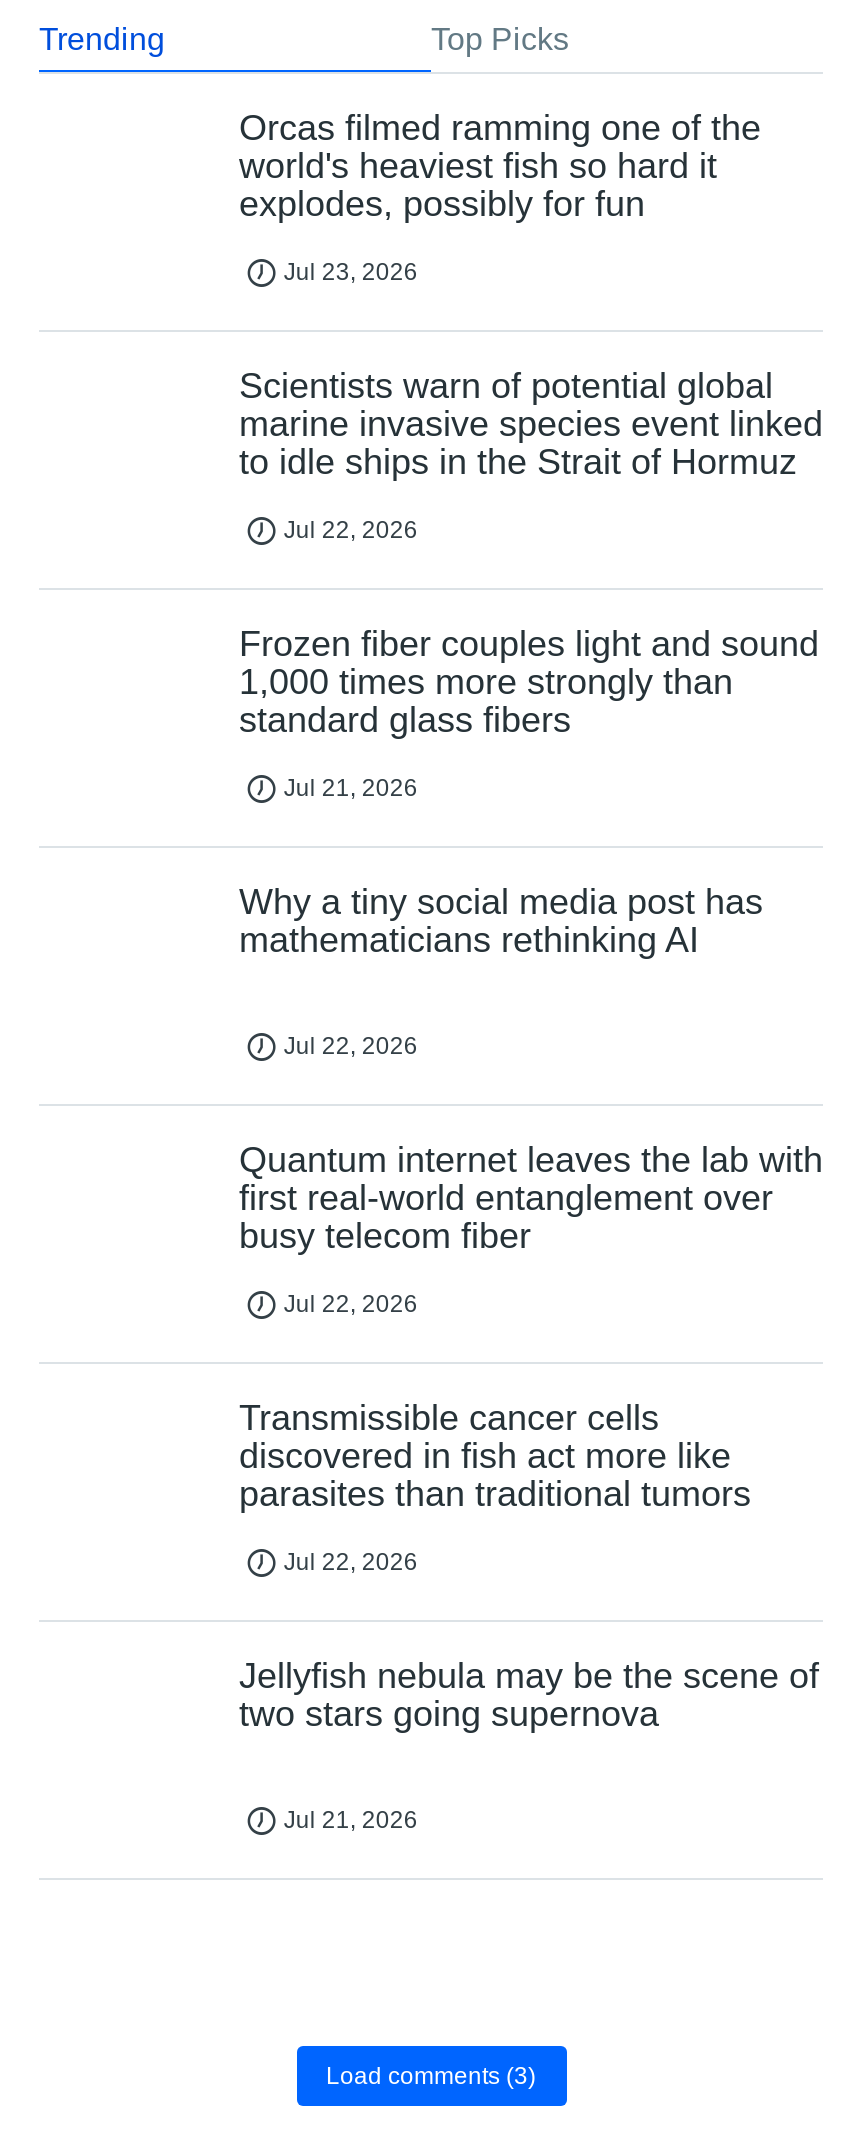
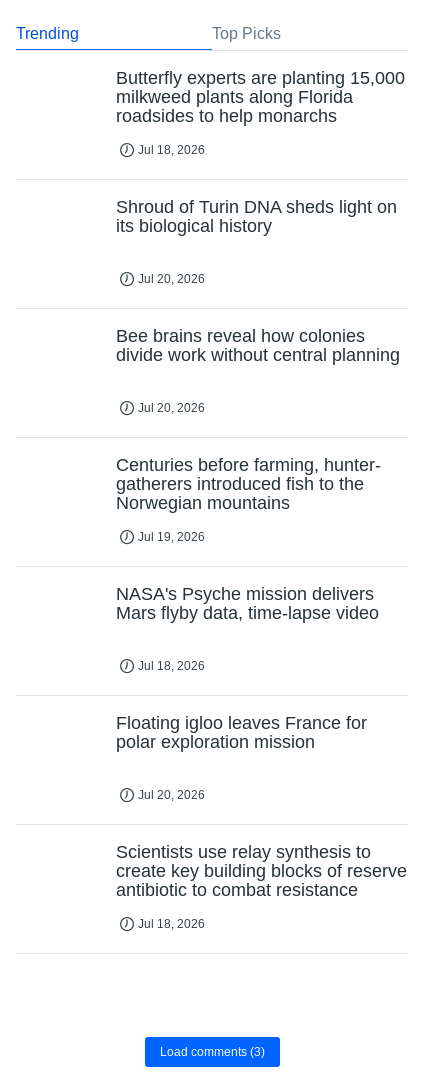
[239,108,761,224] Orcas filmed ramming one of the | world's heaviest fish so hard it | explodes, possibly for fun -> [116,68,405,126] Butterfly experts are planting 15,000 | milkweed plants along Florida | roadsides to help monarchs
[284,258,418,286] Jul 23, 2026 -> [138,143,205,157] Jul 18, 2026
[239,366,823,482] Scientists warn of potential global | marine invasive species event linked | to idle ships in the Strait of Hormuz -> [116,197,397,236] Shroud of Turin DNA sheds light on | its biological history
[284,516,418,544] Jul 22, 2026 -> [138,272,205,286] Jul 20, 2026
[239,624,819,740] Frozen fiber couples light and sound | 1,000 times more strongly than | standard glass fibers -> [116,326,400,365] Bee brains reveal how colonies | divide work without central planning
[284,774,418,802] Jul 21, 2026 -> [138,401,205,415] Jul 20, 2026
[239,882,763,960] Why a tiny social media post has | mathematicians rethinking AI -> [116,455,381,513] Centuries before farming, hunter- | gatherers introduced fish to the | Norwegian mountains
[284,1032,418,1060] Jul 22, 2026 -> [138,530,205,544] Jul 19, 2026
[239,1140,823,1256] Quantum internet leaves the lab with | first real-world entanglement over | busy telecom fiber -> [116,584,379,623] NASA's Psyche mission delivers | Mars flyby data, time-lapse video
[284,1290,418,1318] Jul 22, 2026 -> [138,659,205,673] Jul 18, 2026
[239,1398,751,1514] Transmissible cancer cells | discovered in fish act more like | parasites than traditional tumors -> [116,713,367,752] Floating igloo leaves France for | polar exploration mission
[284,1548,418,1576] Jul 22, 2026 -> [138,788,205,802] Jul 20, 2026
[239,1656,819,1734] Jellyfish nebula may be the scene of | two stars going supernova -> [116,842,407,900] Scientists use relay synthesis to | create key building blocks of reserve | antibiotic to combat resistance
[284,1806,418,1834] Jul 21, 2026 -> [138,917,205,931] Jul 18, 2026

